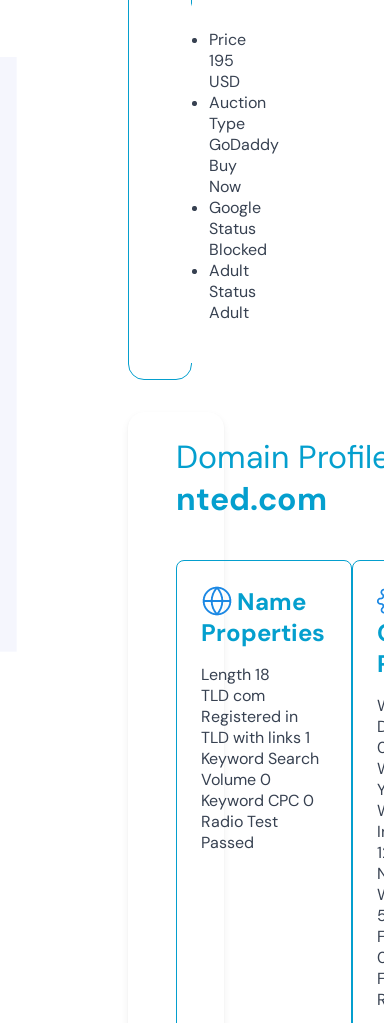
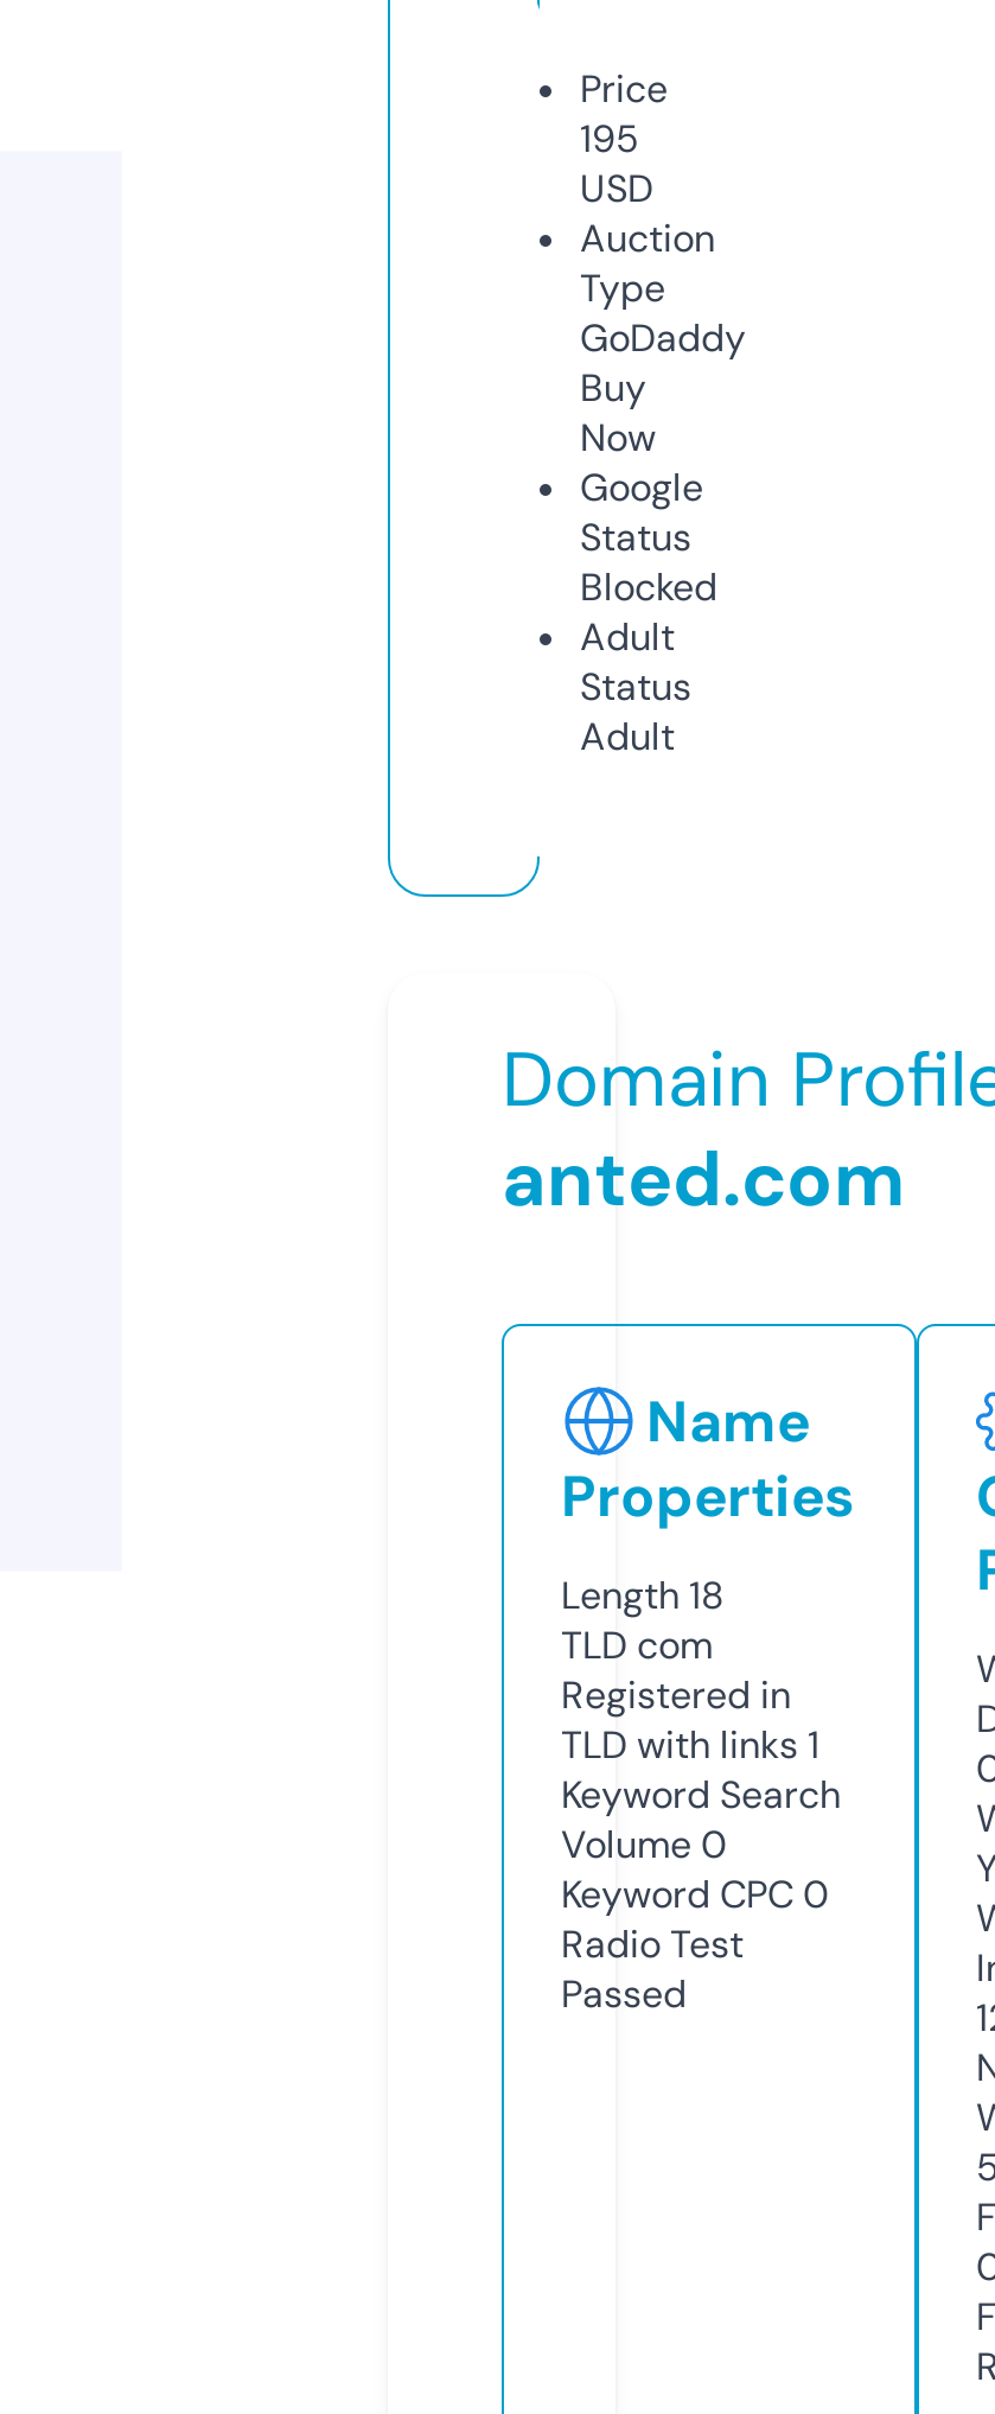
[176,478,327,520] nted.com -> [502,1129,905,1228] anted.com

